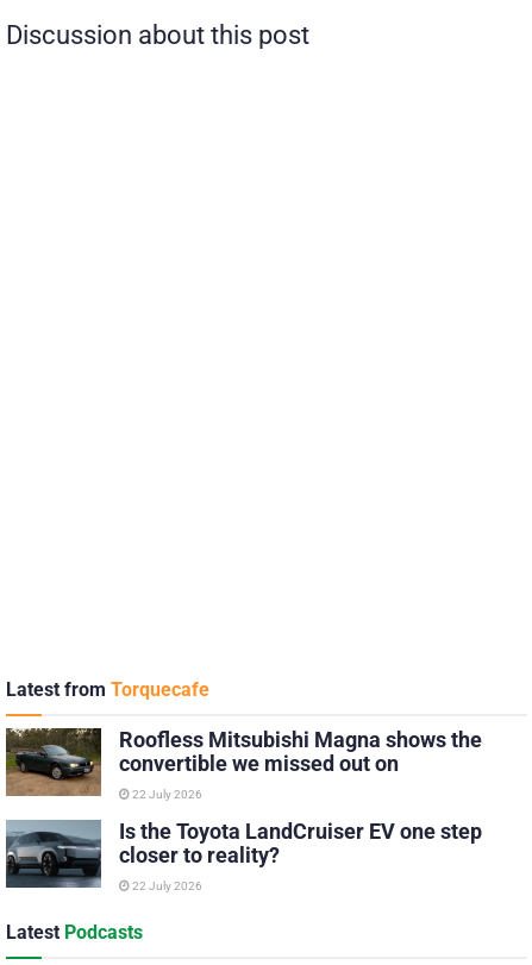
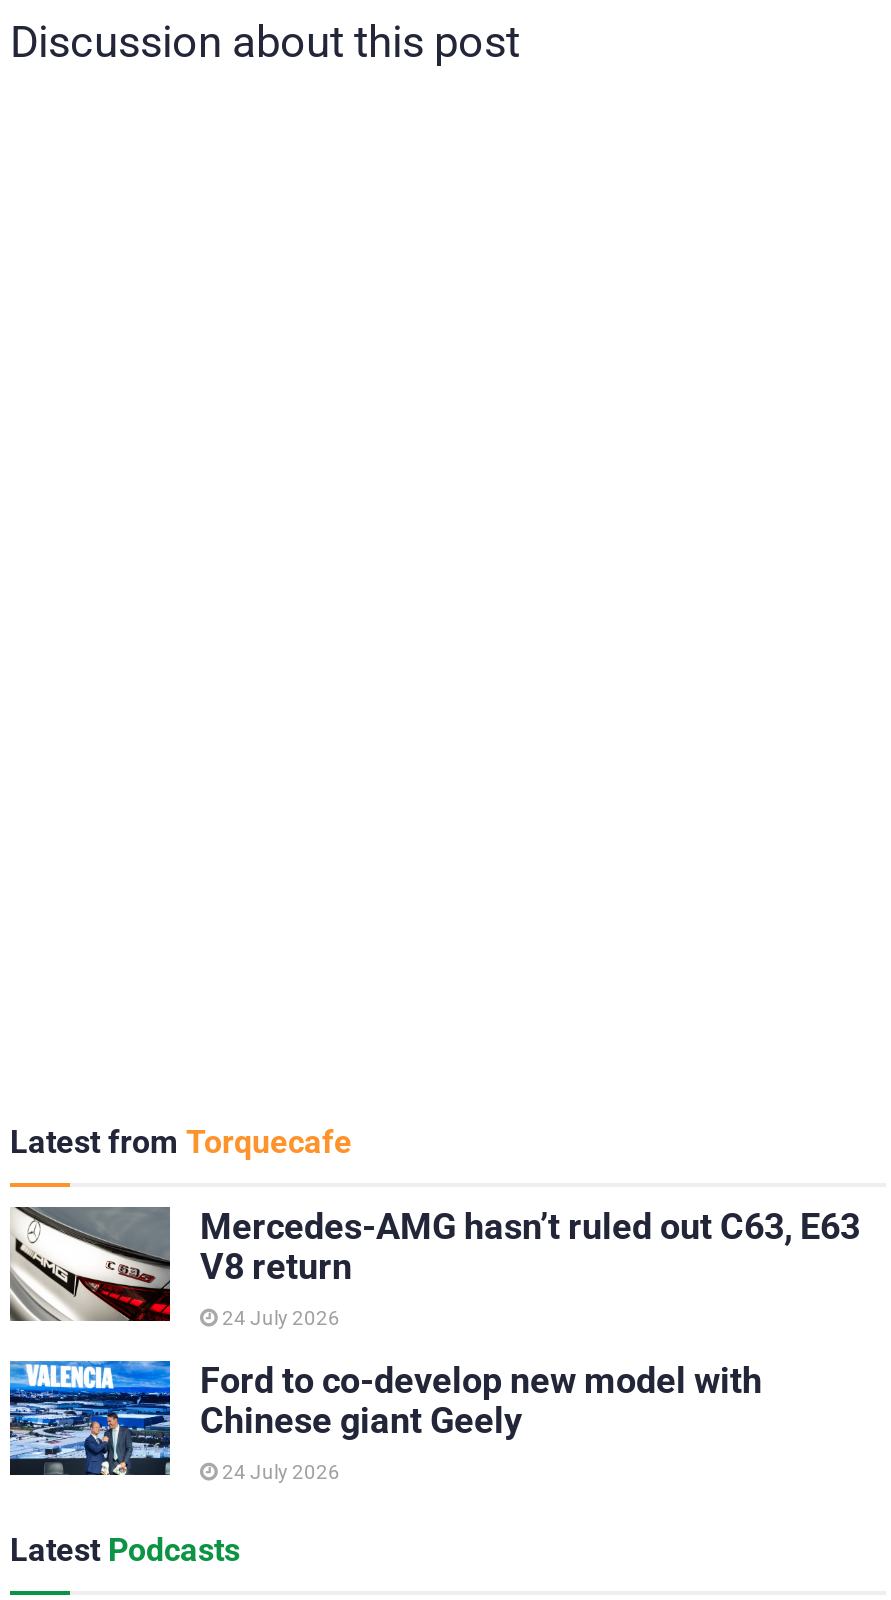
[5,727,482,797] [image] | Roofless Mitsubishi Magna shows the | convertible we missed out on -> [8,1205,860,1323] [image] | Mercedes-AMG hasn’t ruled out C63, E63 | V8 return
[130,788,202,801] 22 July 2026 -> [218,1307,340,1329] 24 July 2026
[5,819,482,889] [image] | Is the Toyota LandCruiser EV one step | closer to reality? -> [8,1359,762,1477] [image] | Ford to co-develop new model with | Chinese giant Geely
[130,880,202,893] 22 July 2026 -> [218,1461,340,1483] 24 July 2026

